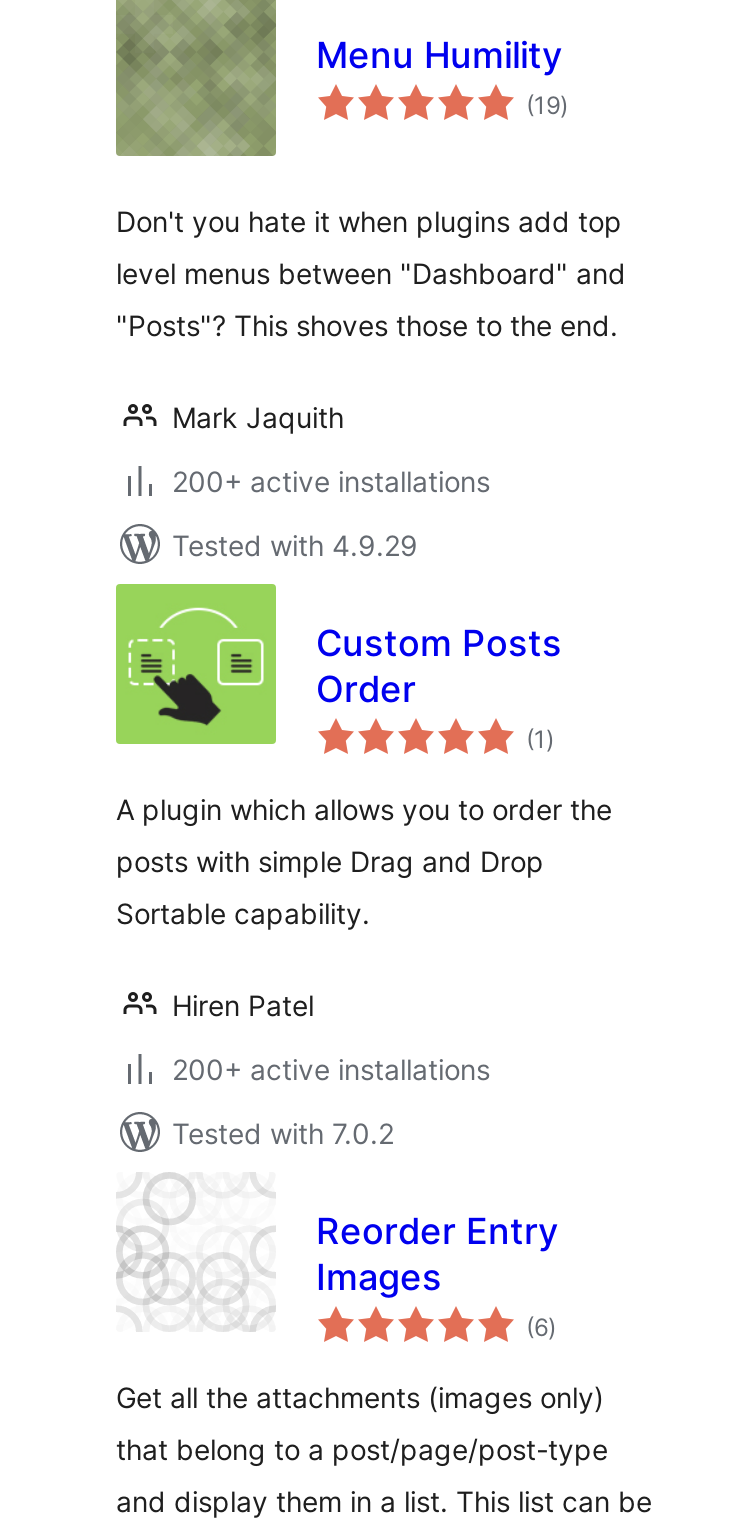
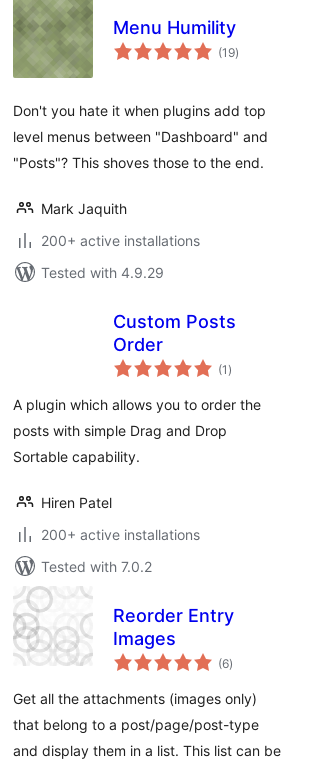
[114,582,278,746] [image] -> none

